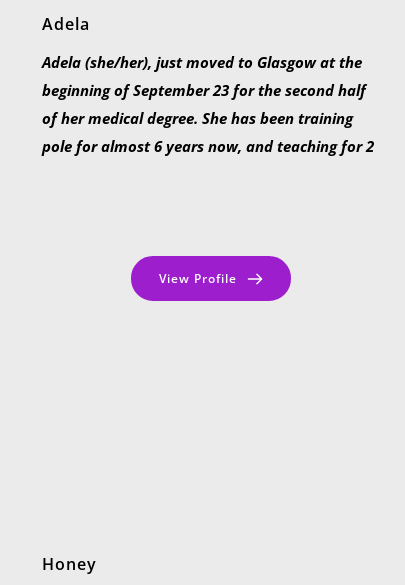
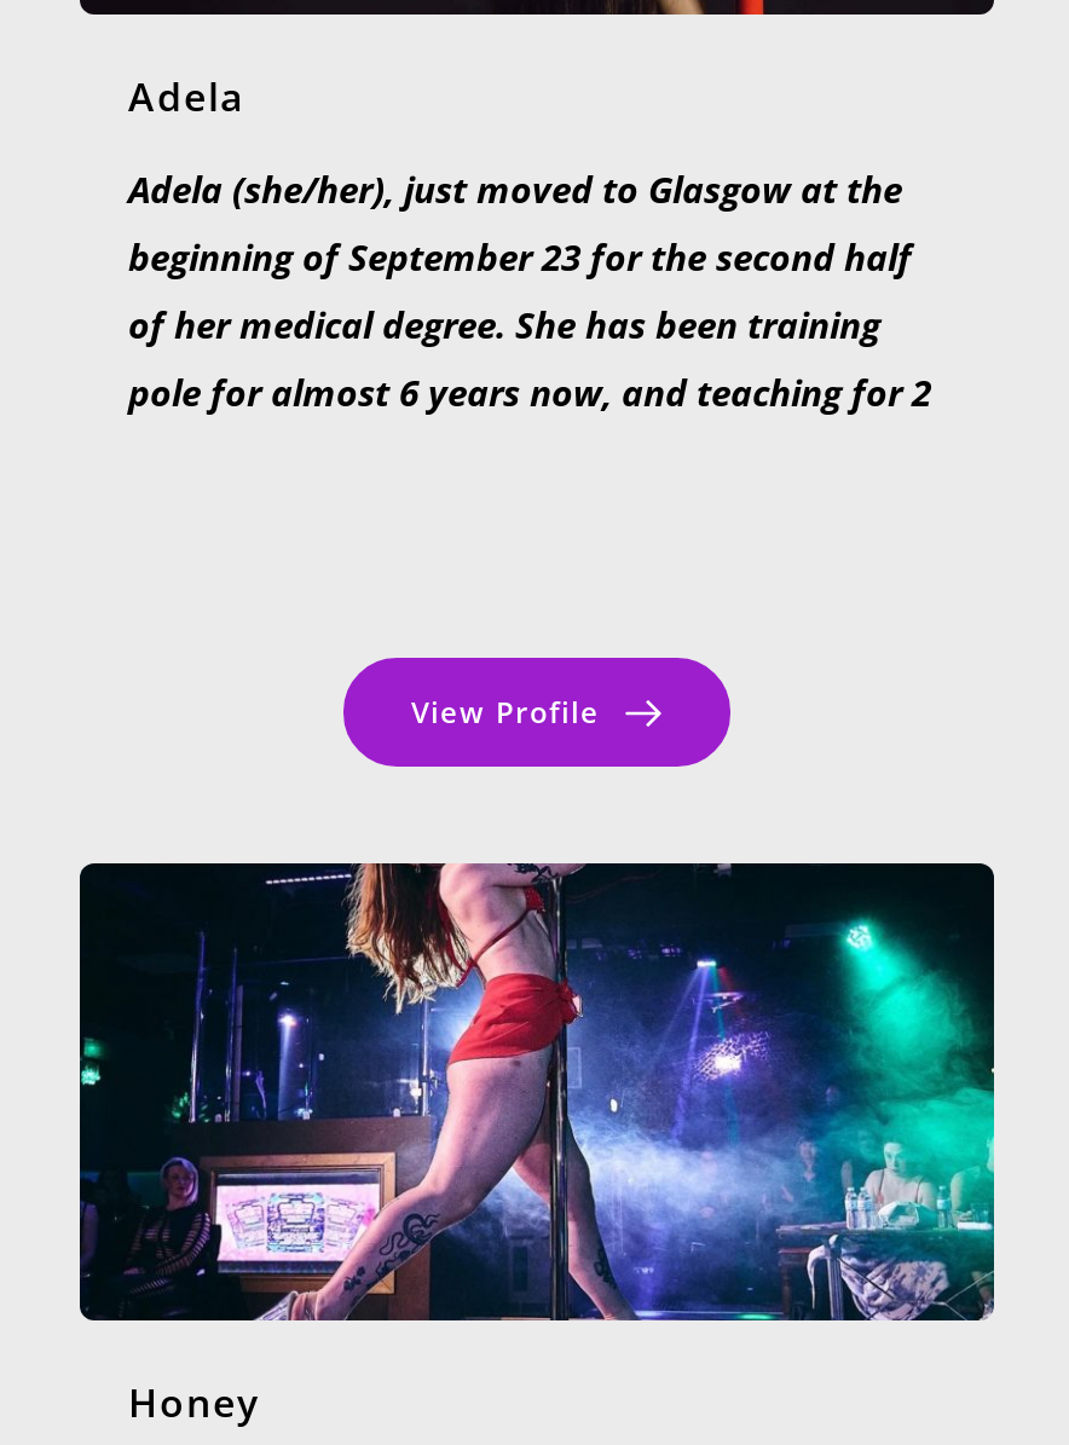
none -> [77,861,996,1323] [image]

